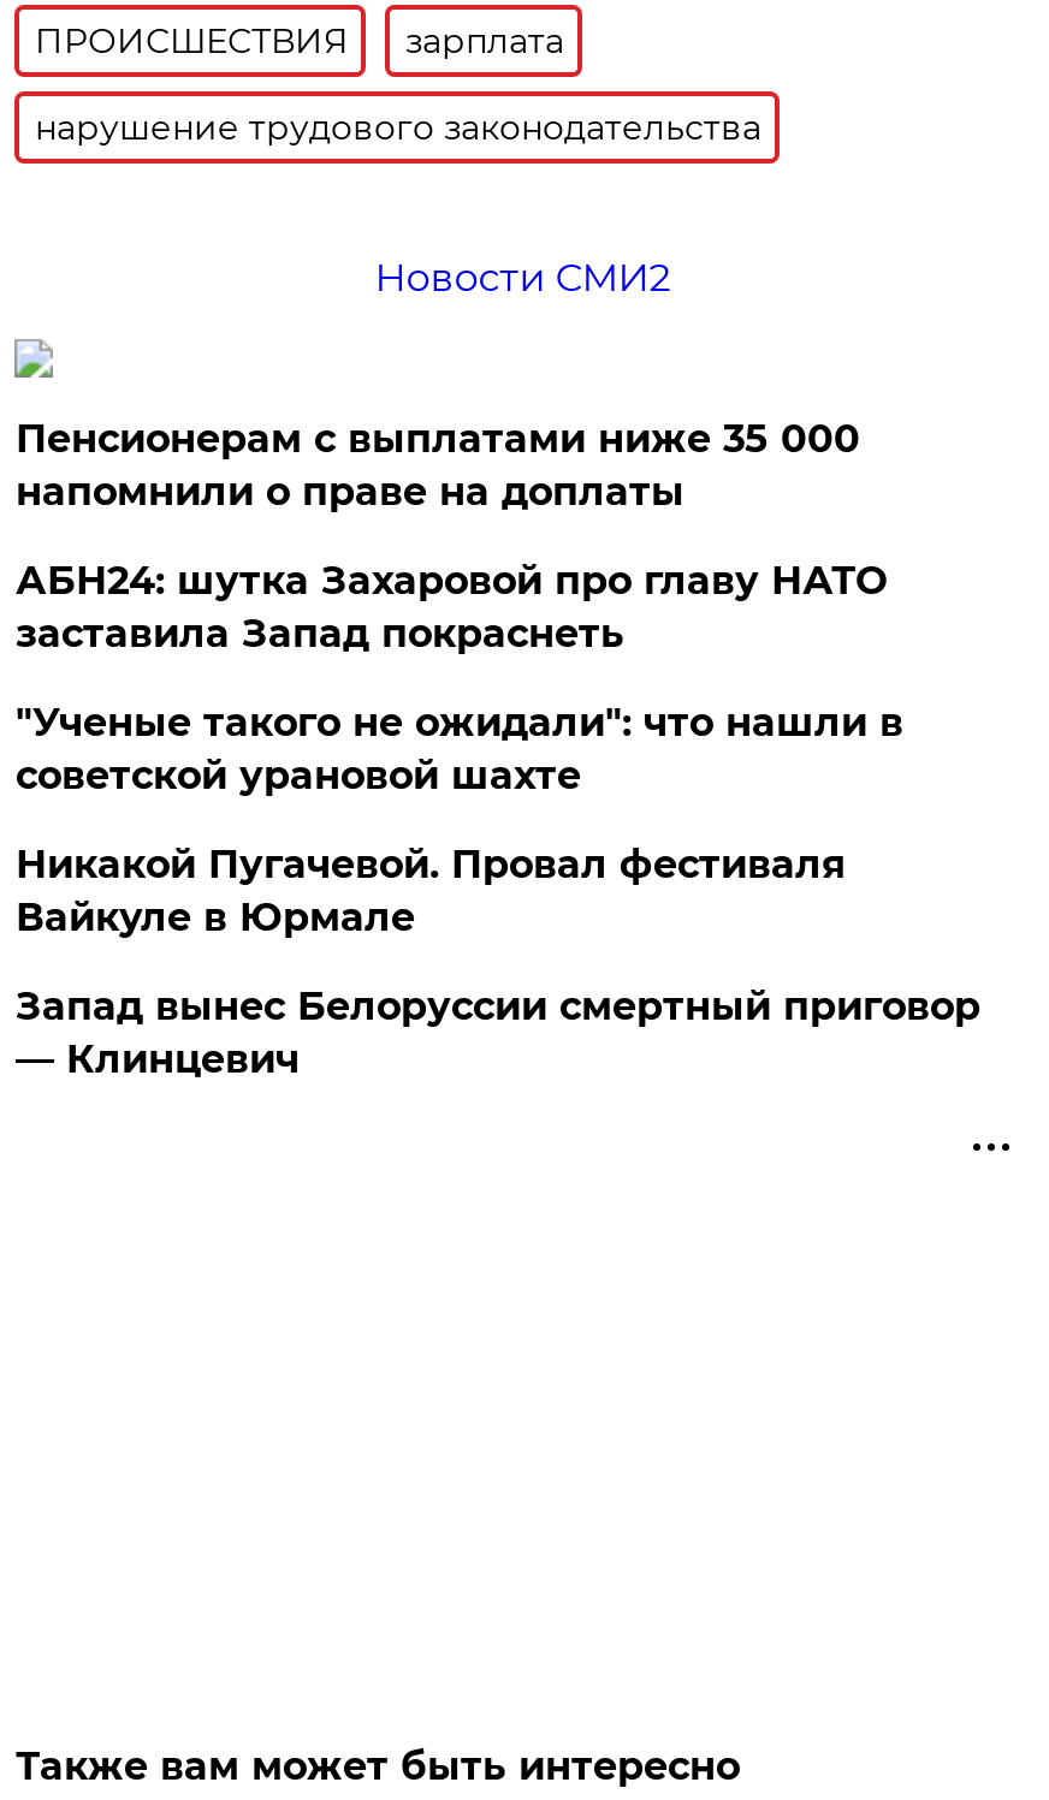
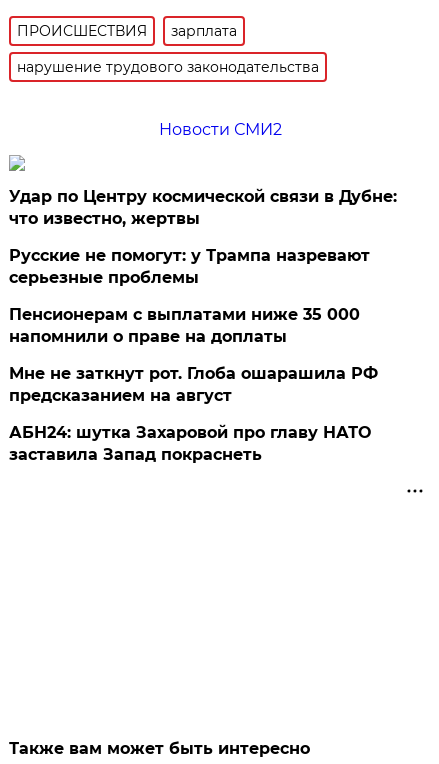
none -> [9,187,397,287] Удар по Центру космической связи в Дубне: | что известно, жертвы | Русские не помогут: у Трампа назревают | серьезные проблемы
moved [15,416,860,514] -> [9,305,360,346]: Пенсионерам с выплатами ниже 35 000 | напомнили о праве на доплаты
none -> [9,364,378,405] Мне не заткнут рот. Глоба ошарашила РФ | предсказанием на август
moved [15,558,886,656] -> [9,423,371,464]: АБН24: шутка Захаровой про главу НАТО | заставила Запад покраснеть
[15,700,980,1082] "Ученые такого не ожидали": что нашли в | советской урановой шахте | Никакой Пугачевой. Провал фестиваля | Вайкуле в Юрмале | Запад вынес Белоруссии смертный приговор | — Клинцевич -> none

